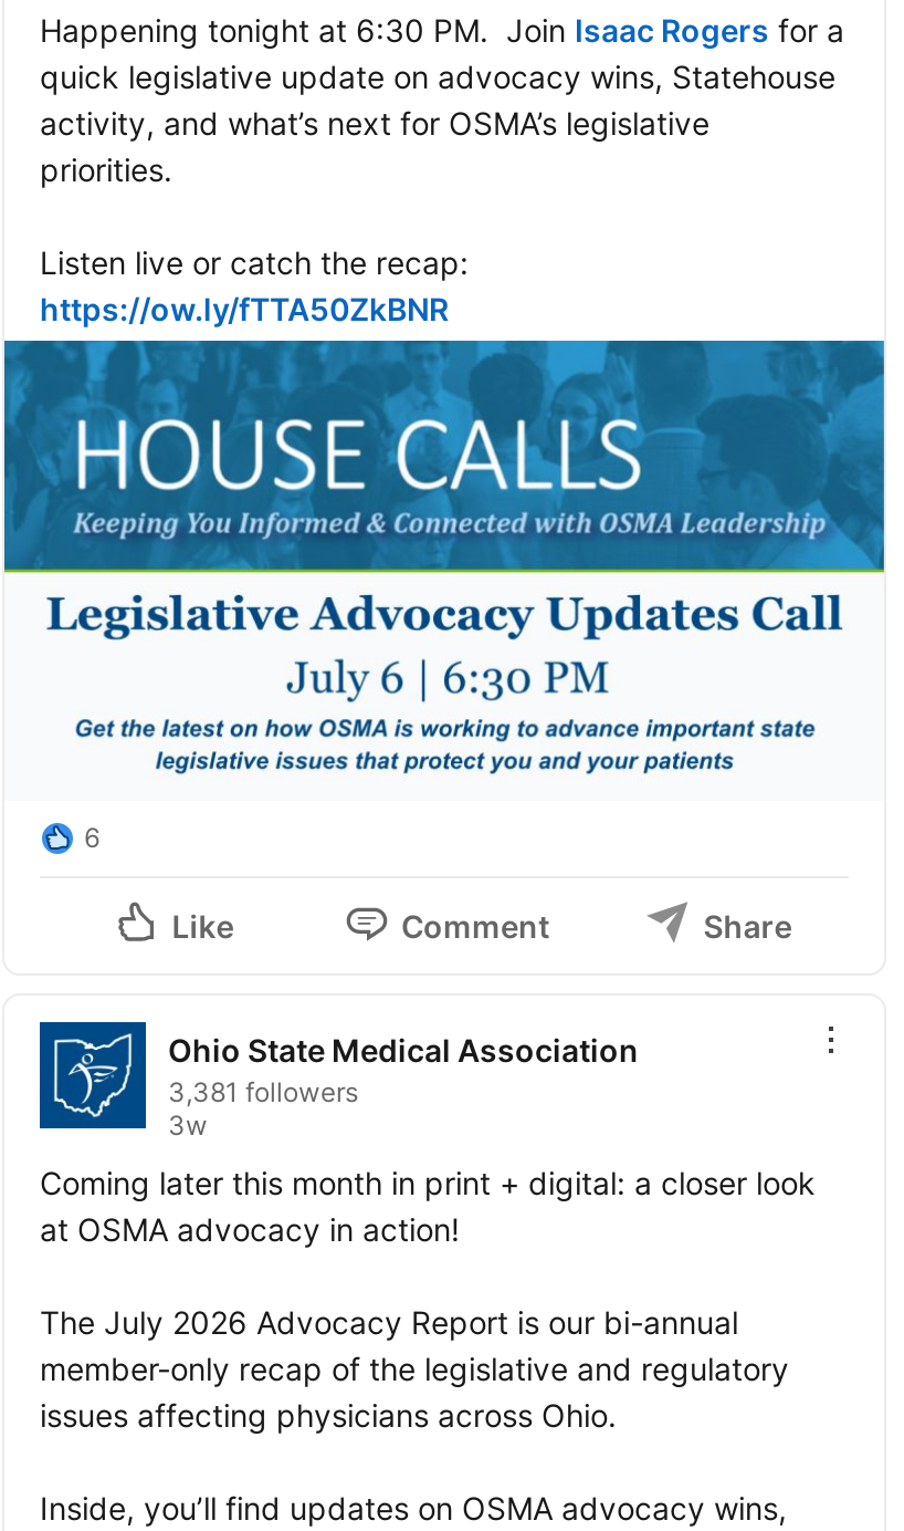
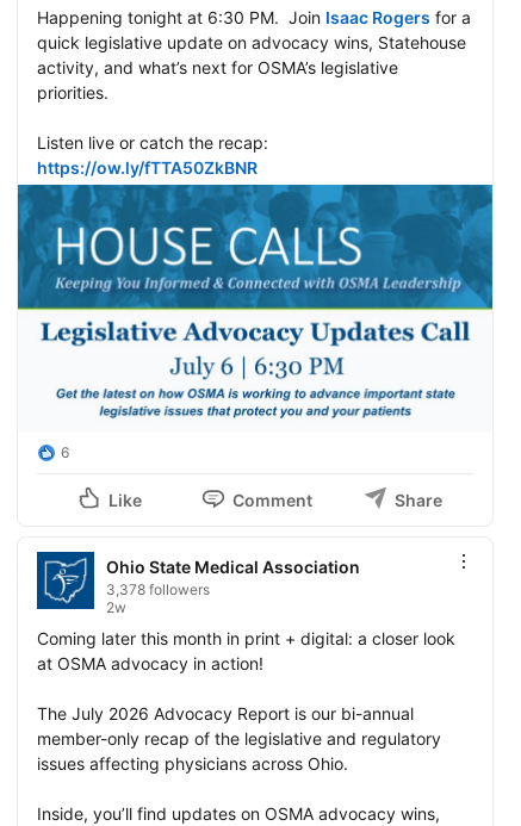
[168,1076,358,1142] 3,381 followers | 3w -> [106,581,210,617] 3,378 followers | 2w

